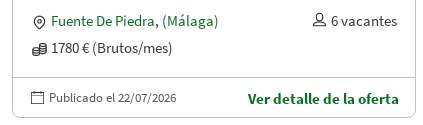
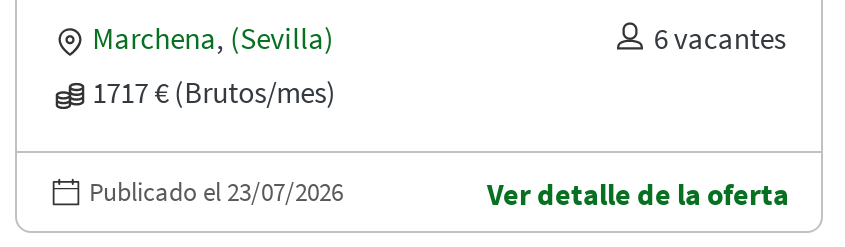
[51,11,219,30] Fuente De Piedra, (Málaga) -> [92,19,334,57] Marchena, (Sevilla)
[51,38,173,57] 1780 € (Brutos/mes) -> [92,73,336,111] 1717 € (Brutos/mes)
[49,89,176,106] Publicado el 22/07/2026 -> [89,175,343,209] Publicado el 23/07/2026

